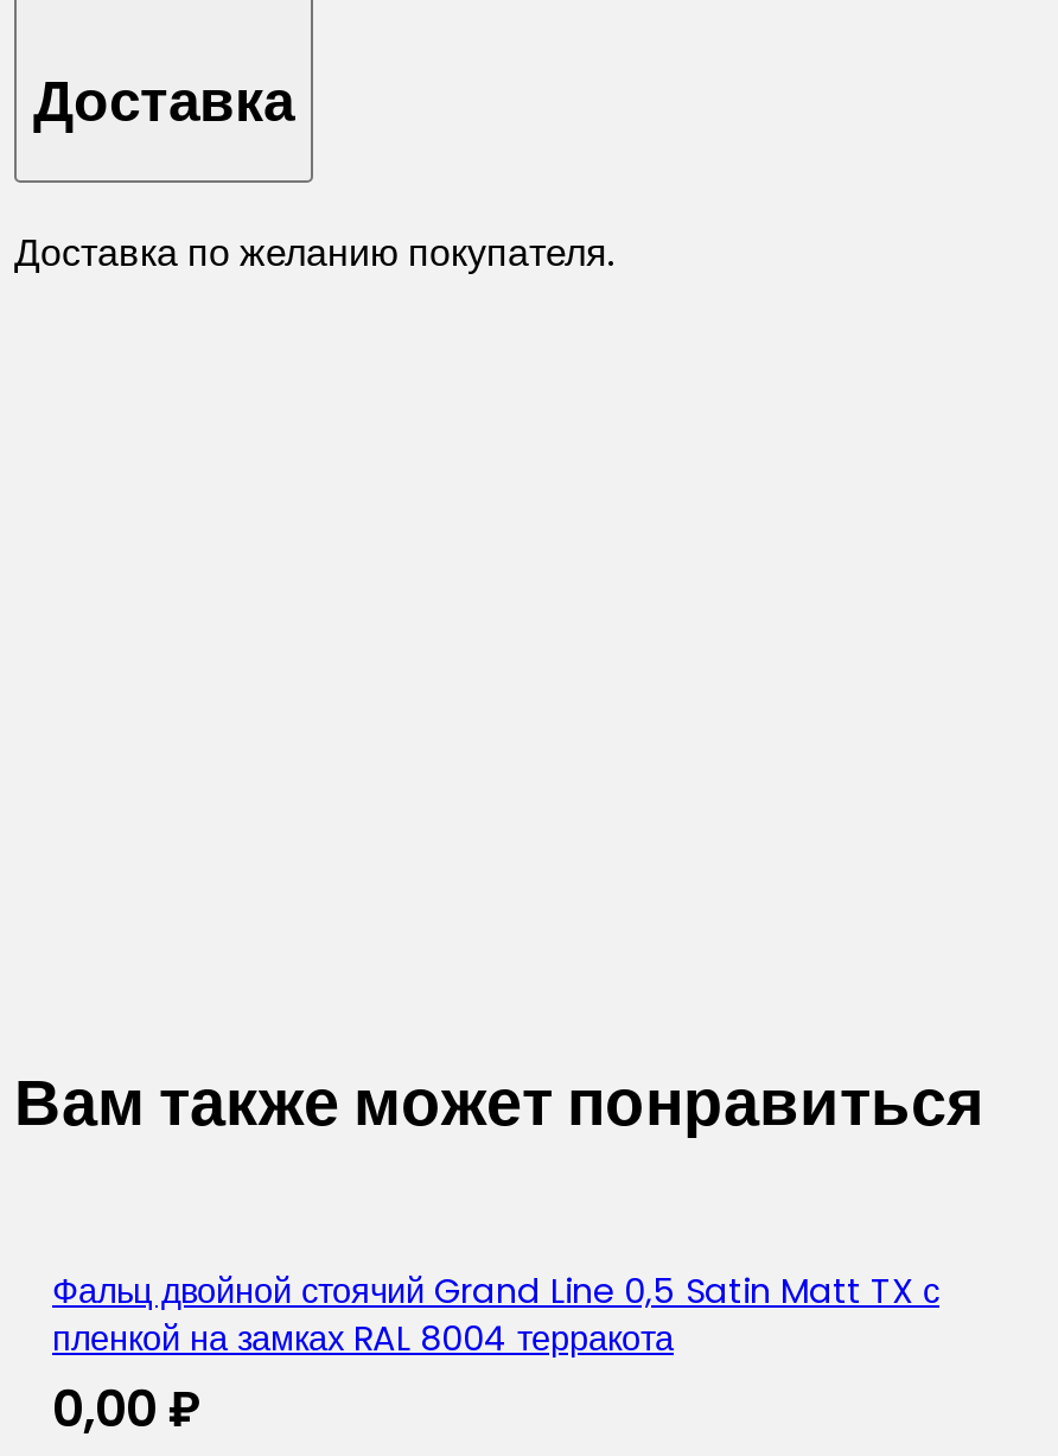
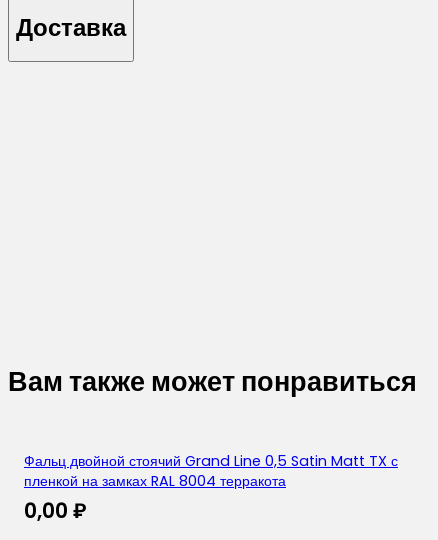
[14,225,614,279] Доставка по желанию покупателя. -> none

